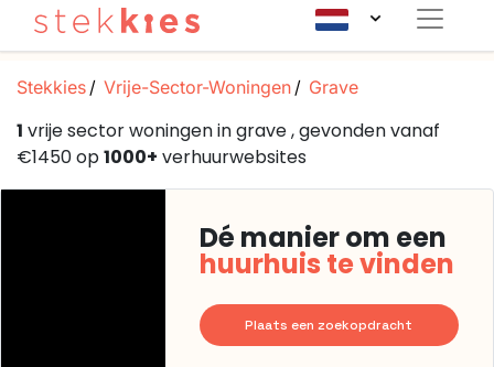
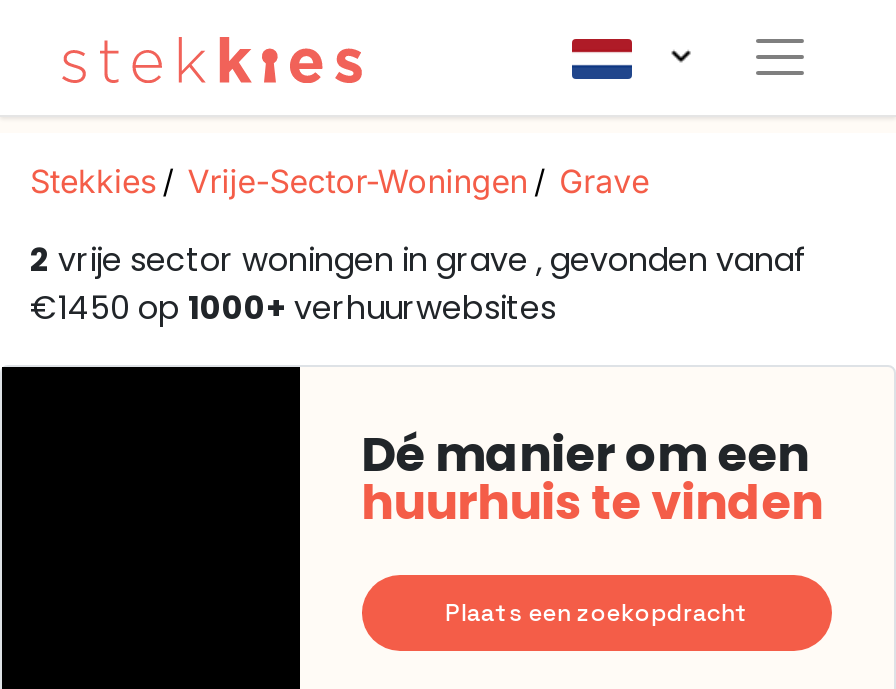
[17,118,440,143] 1 vrije sector woningen in grave , gevonden vanaf -> [30,237,806,283] 2 vrije sector woningen in grave , gevonden vanaf

